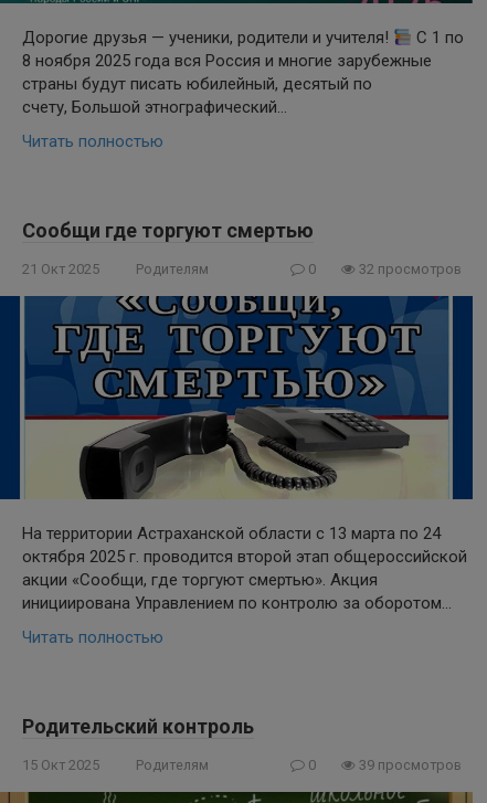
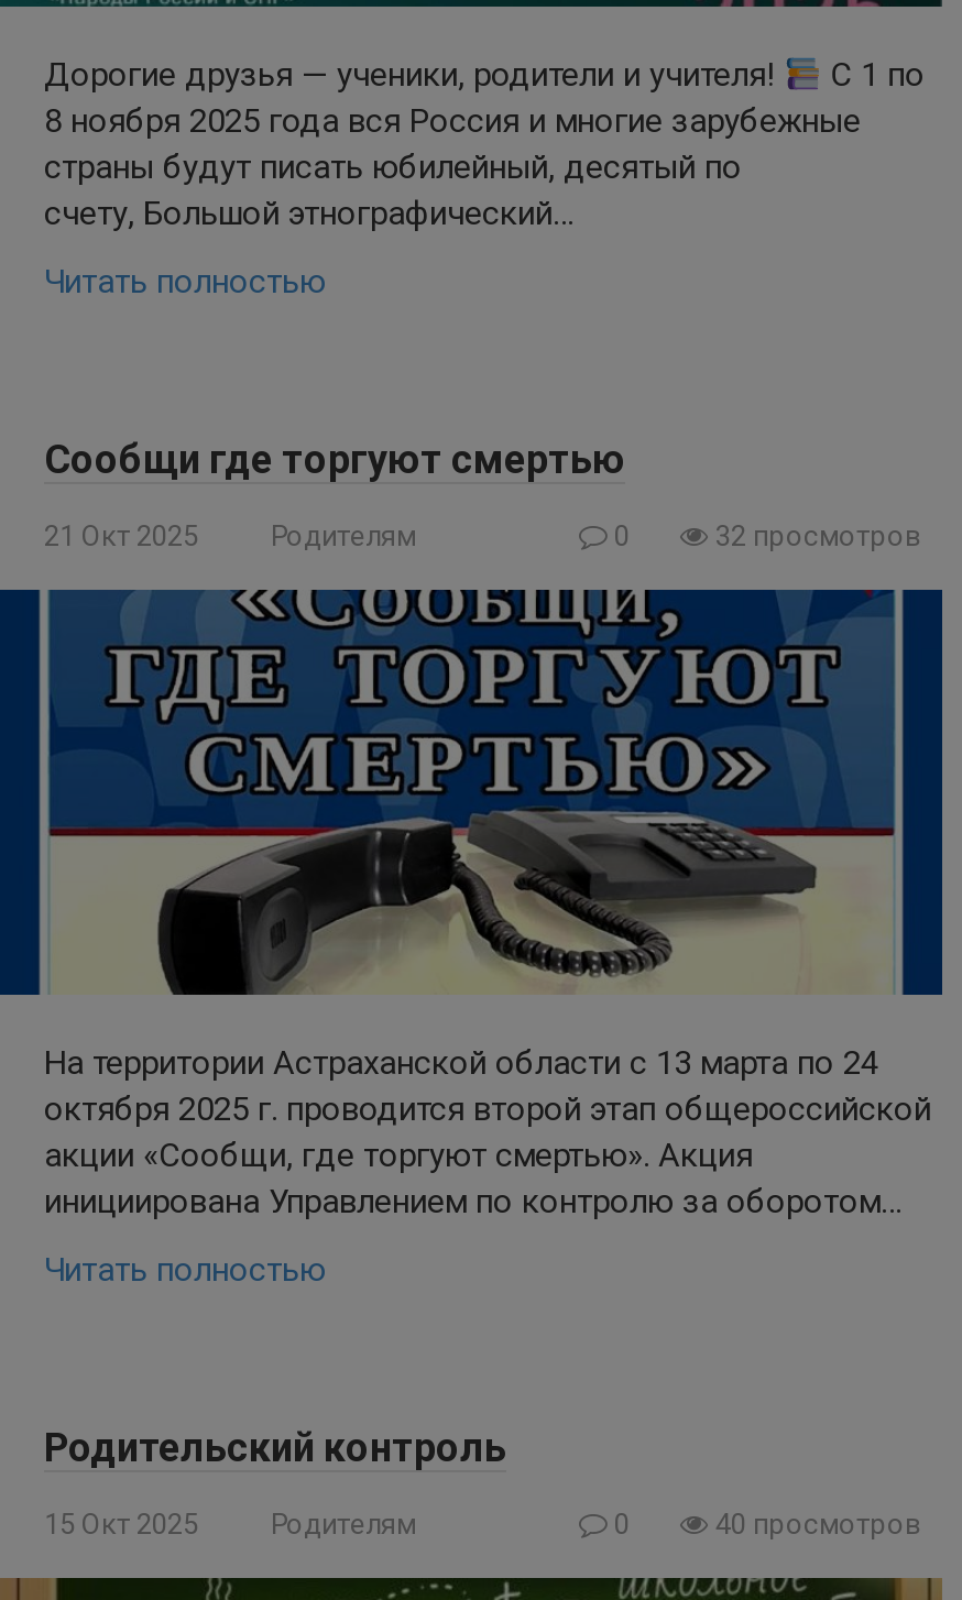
[356,756,462,773] 39 просмотров -> [709,1507,920,1540] 40 просмотров

